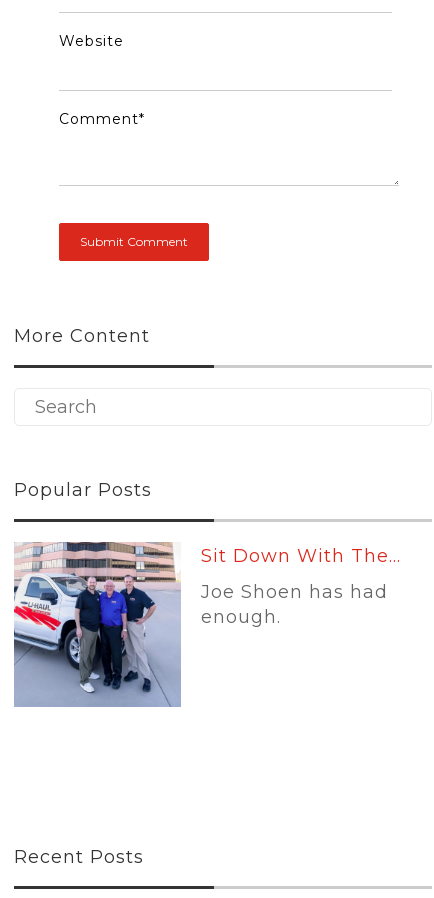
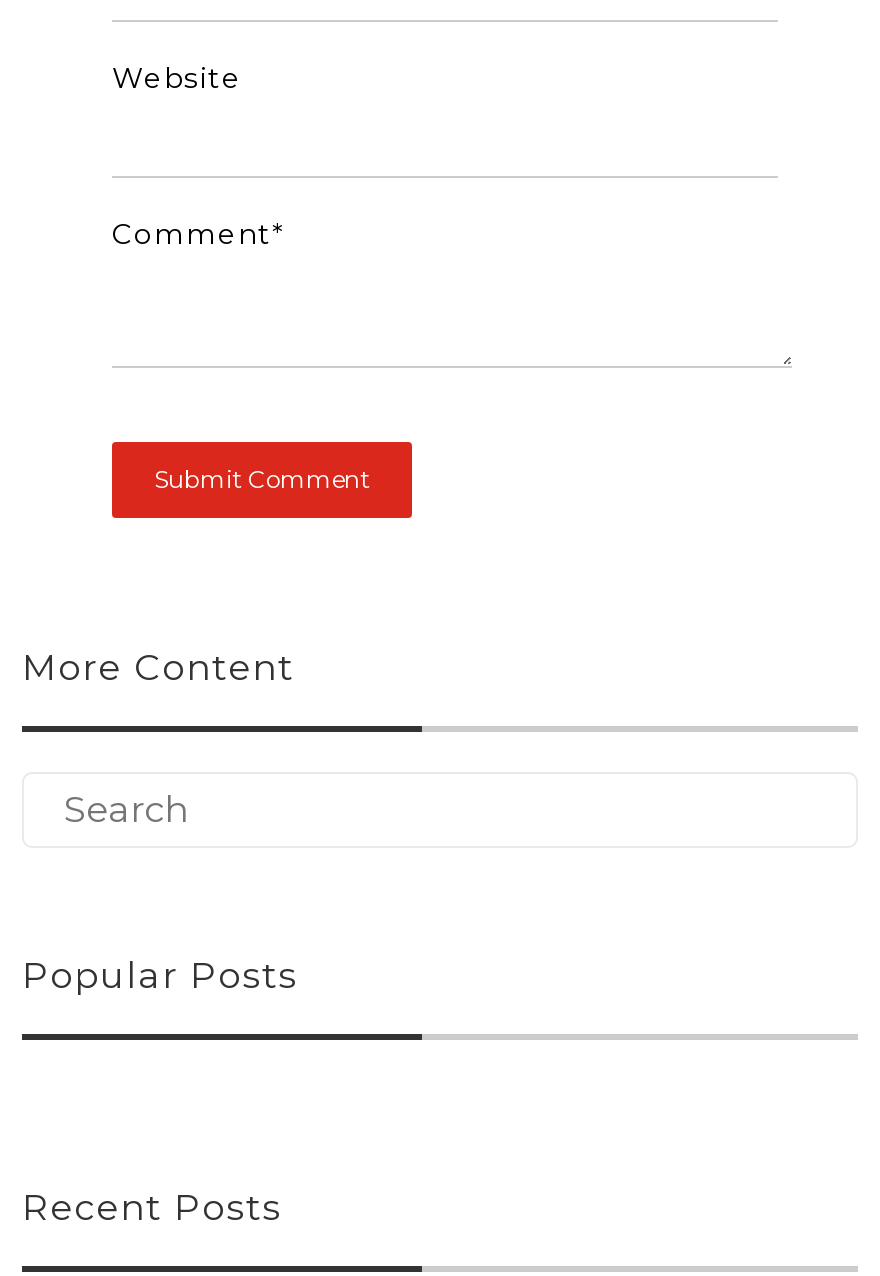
[13,541,401,708] [image] | Sit Down With The... | Joe Shoen has had | enough. -> none

